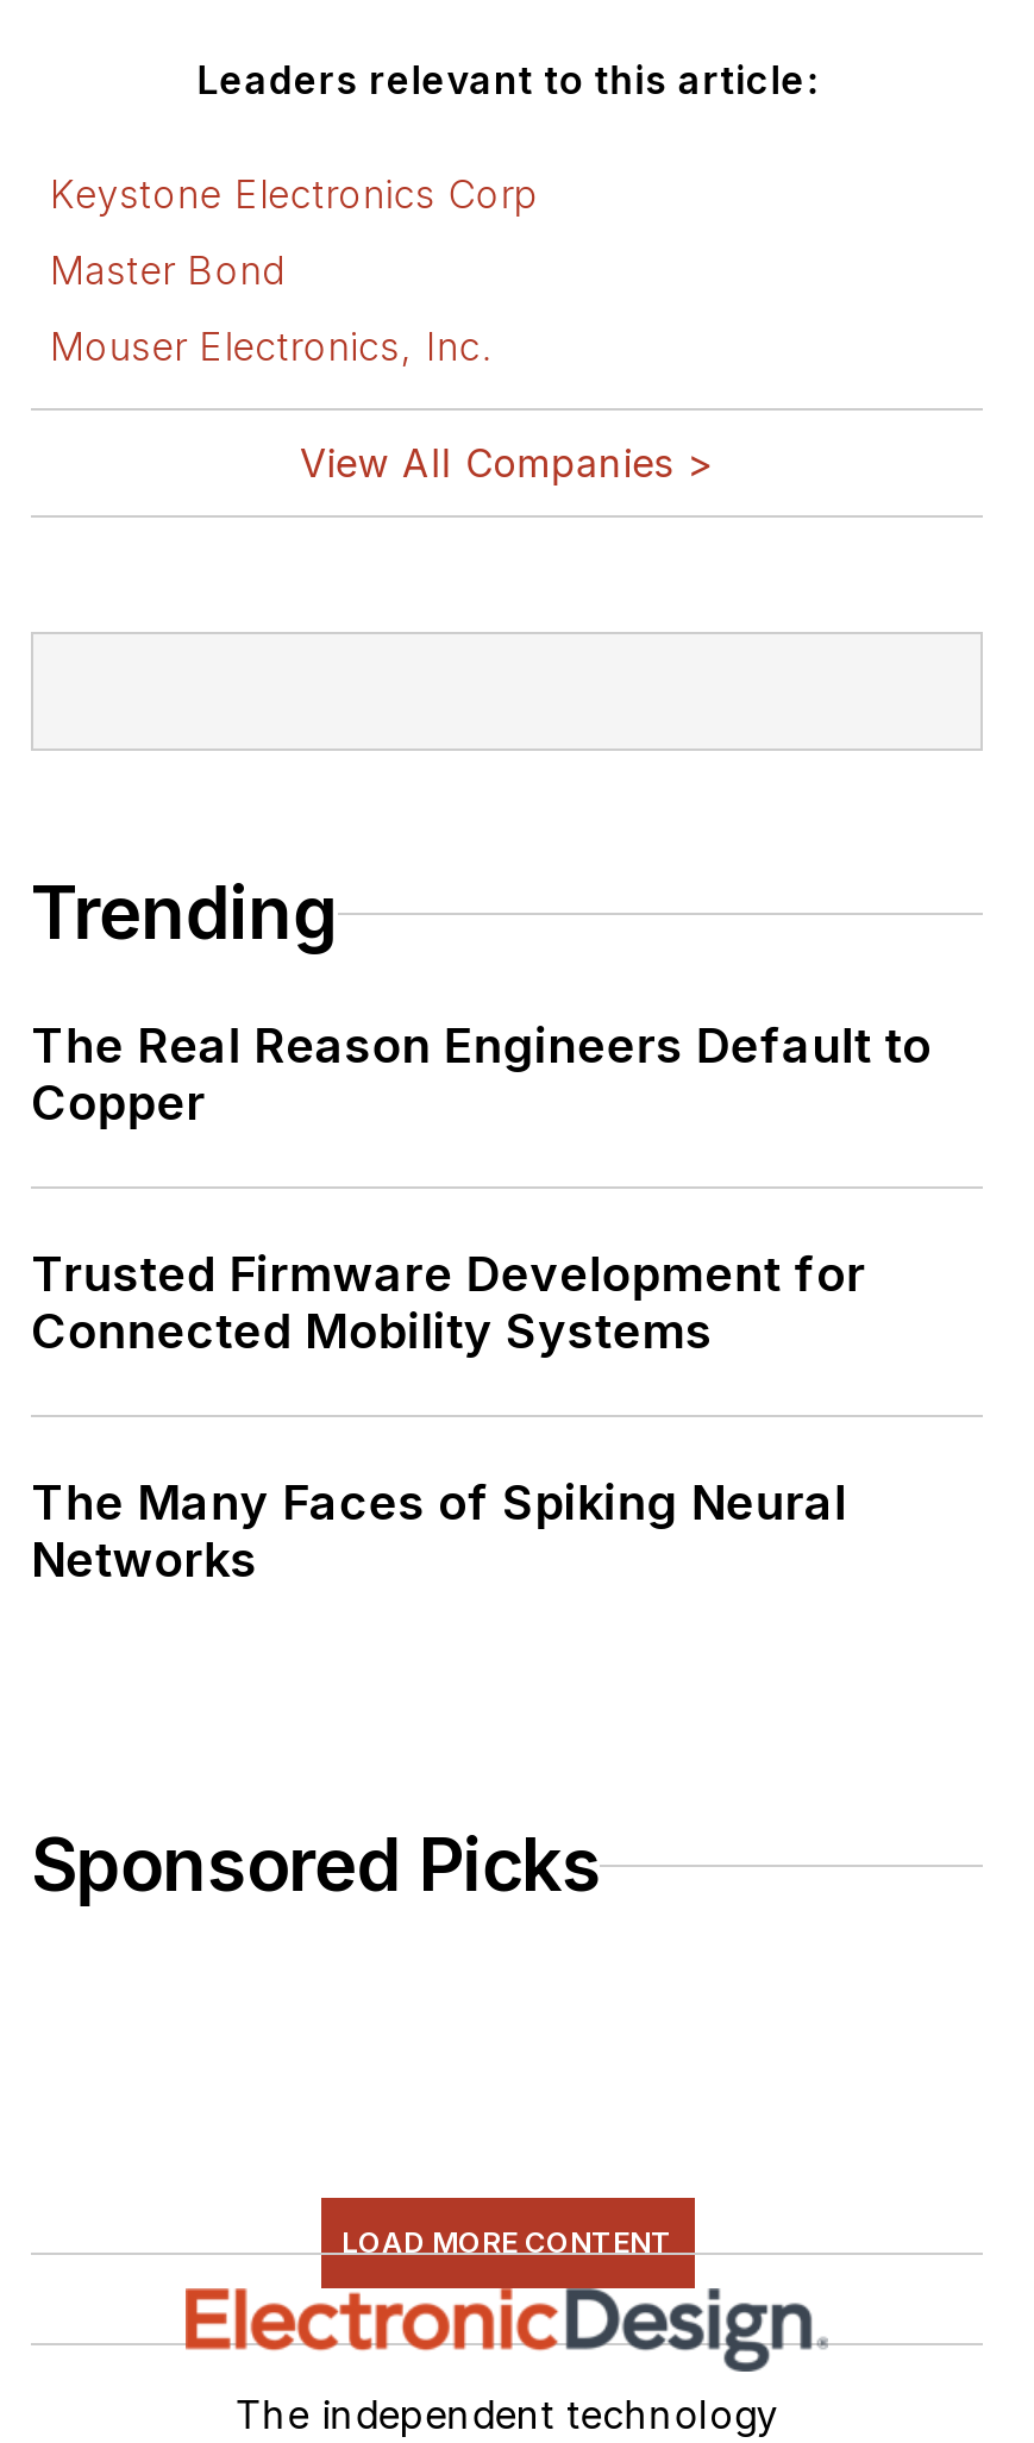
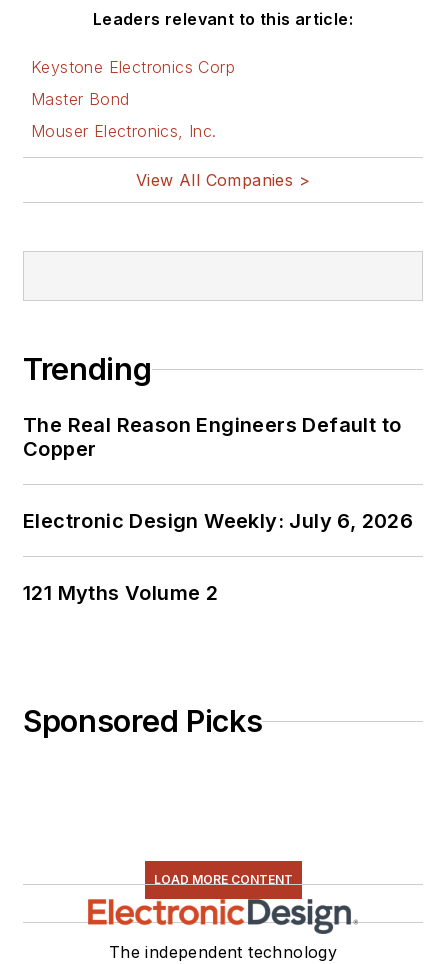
[31,1246,866,1360] Trusted Firmware Development for | Connected Mobility Systems -> [23,509,413,533] Electronic Design Weekly: July 6, 2026
[31,1475,847,1589] The Many Faces of Spiking Neural | Networks -> [23,581,218,605] 121 Myths Volume 2

